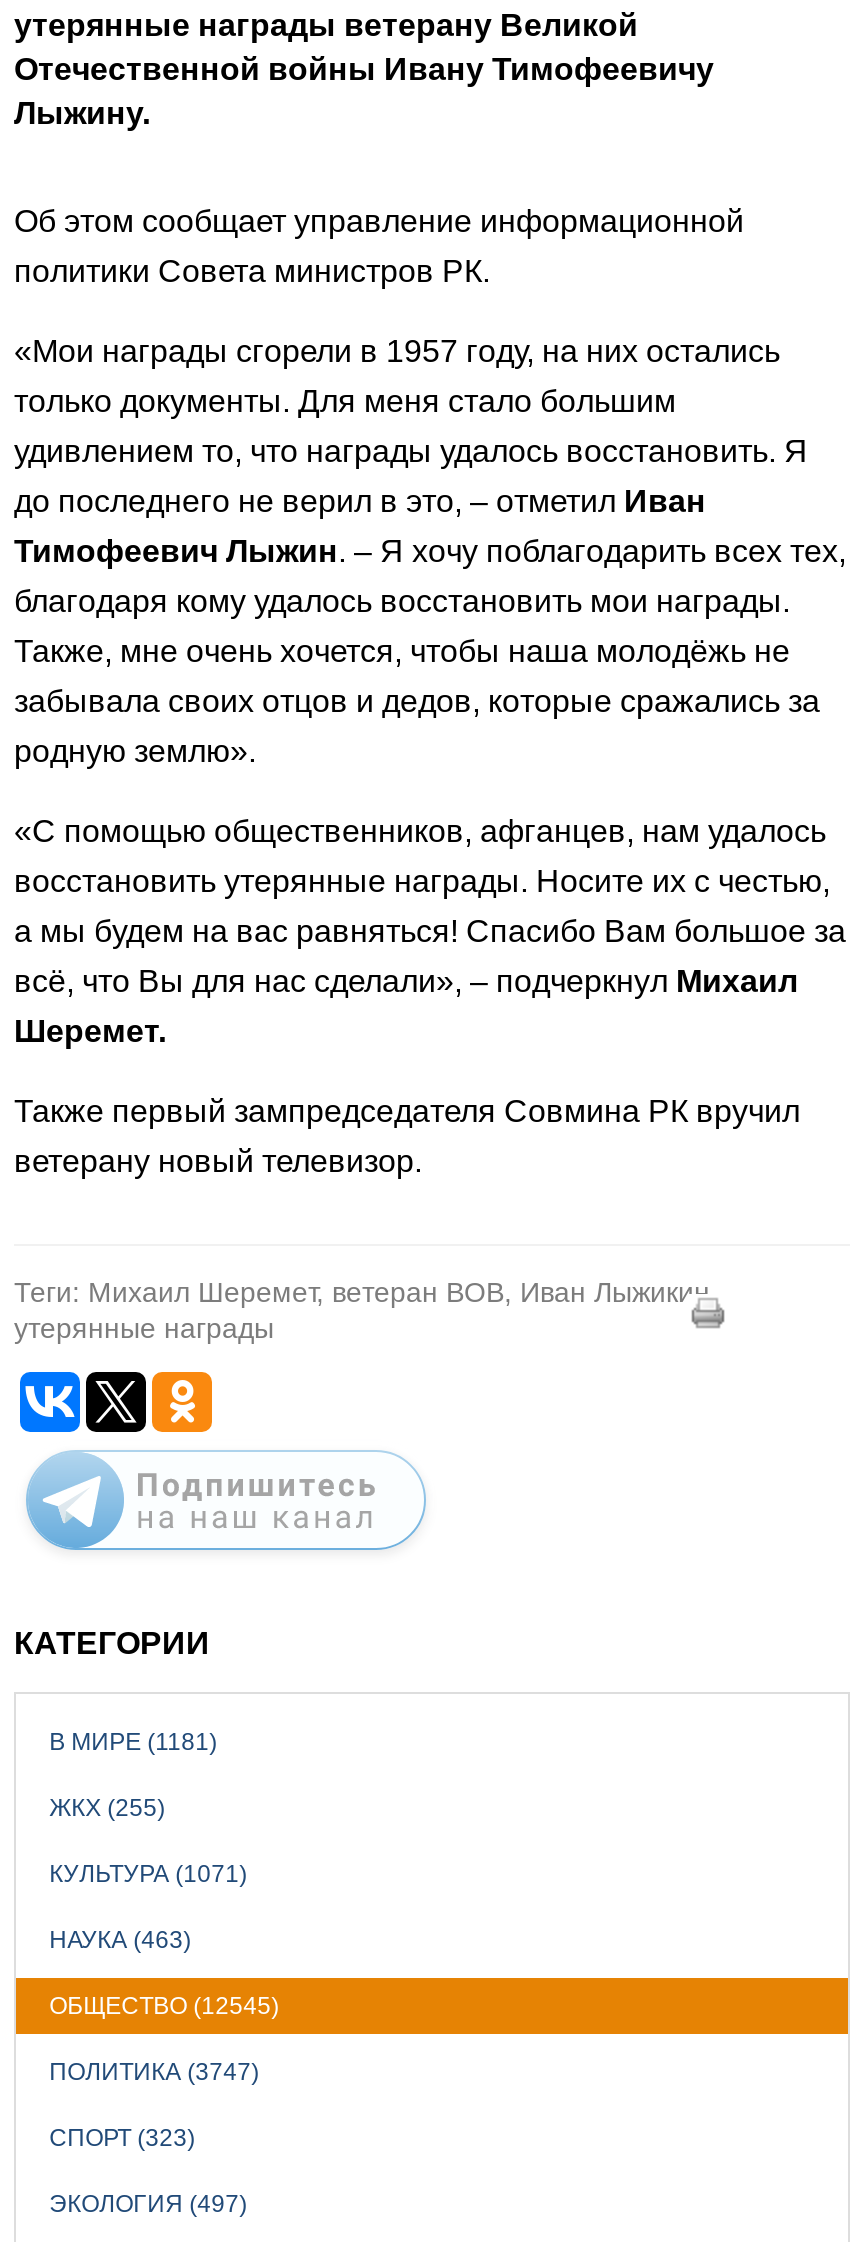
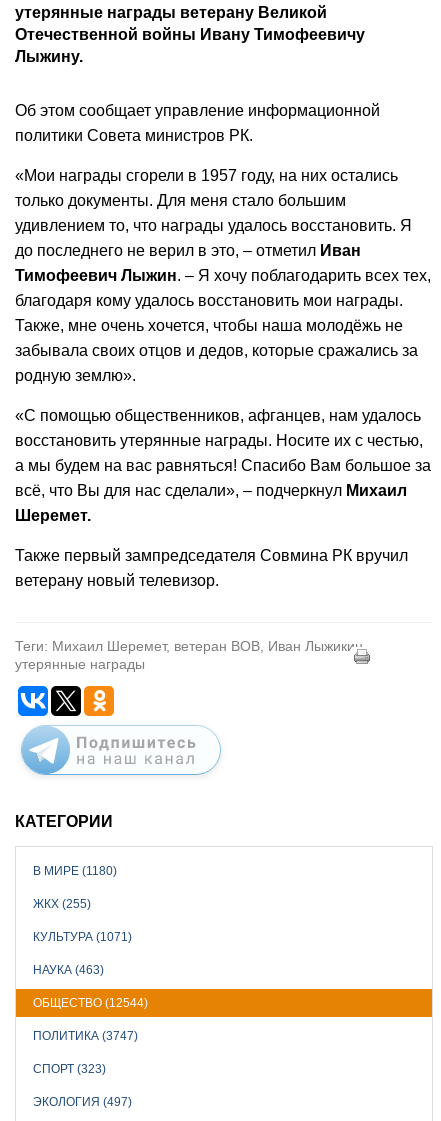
[49,1727,217,1755] В МИРЕ (1181) -> [33,863,117,877] В МИРЕ (1180)
[49,1991,279,2019] ОБЩЕСТВО (12545) -> [33,995,148,1009] ОБЩЕСТВО (12544)

